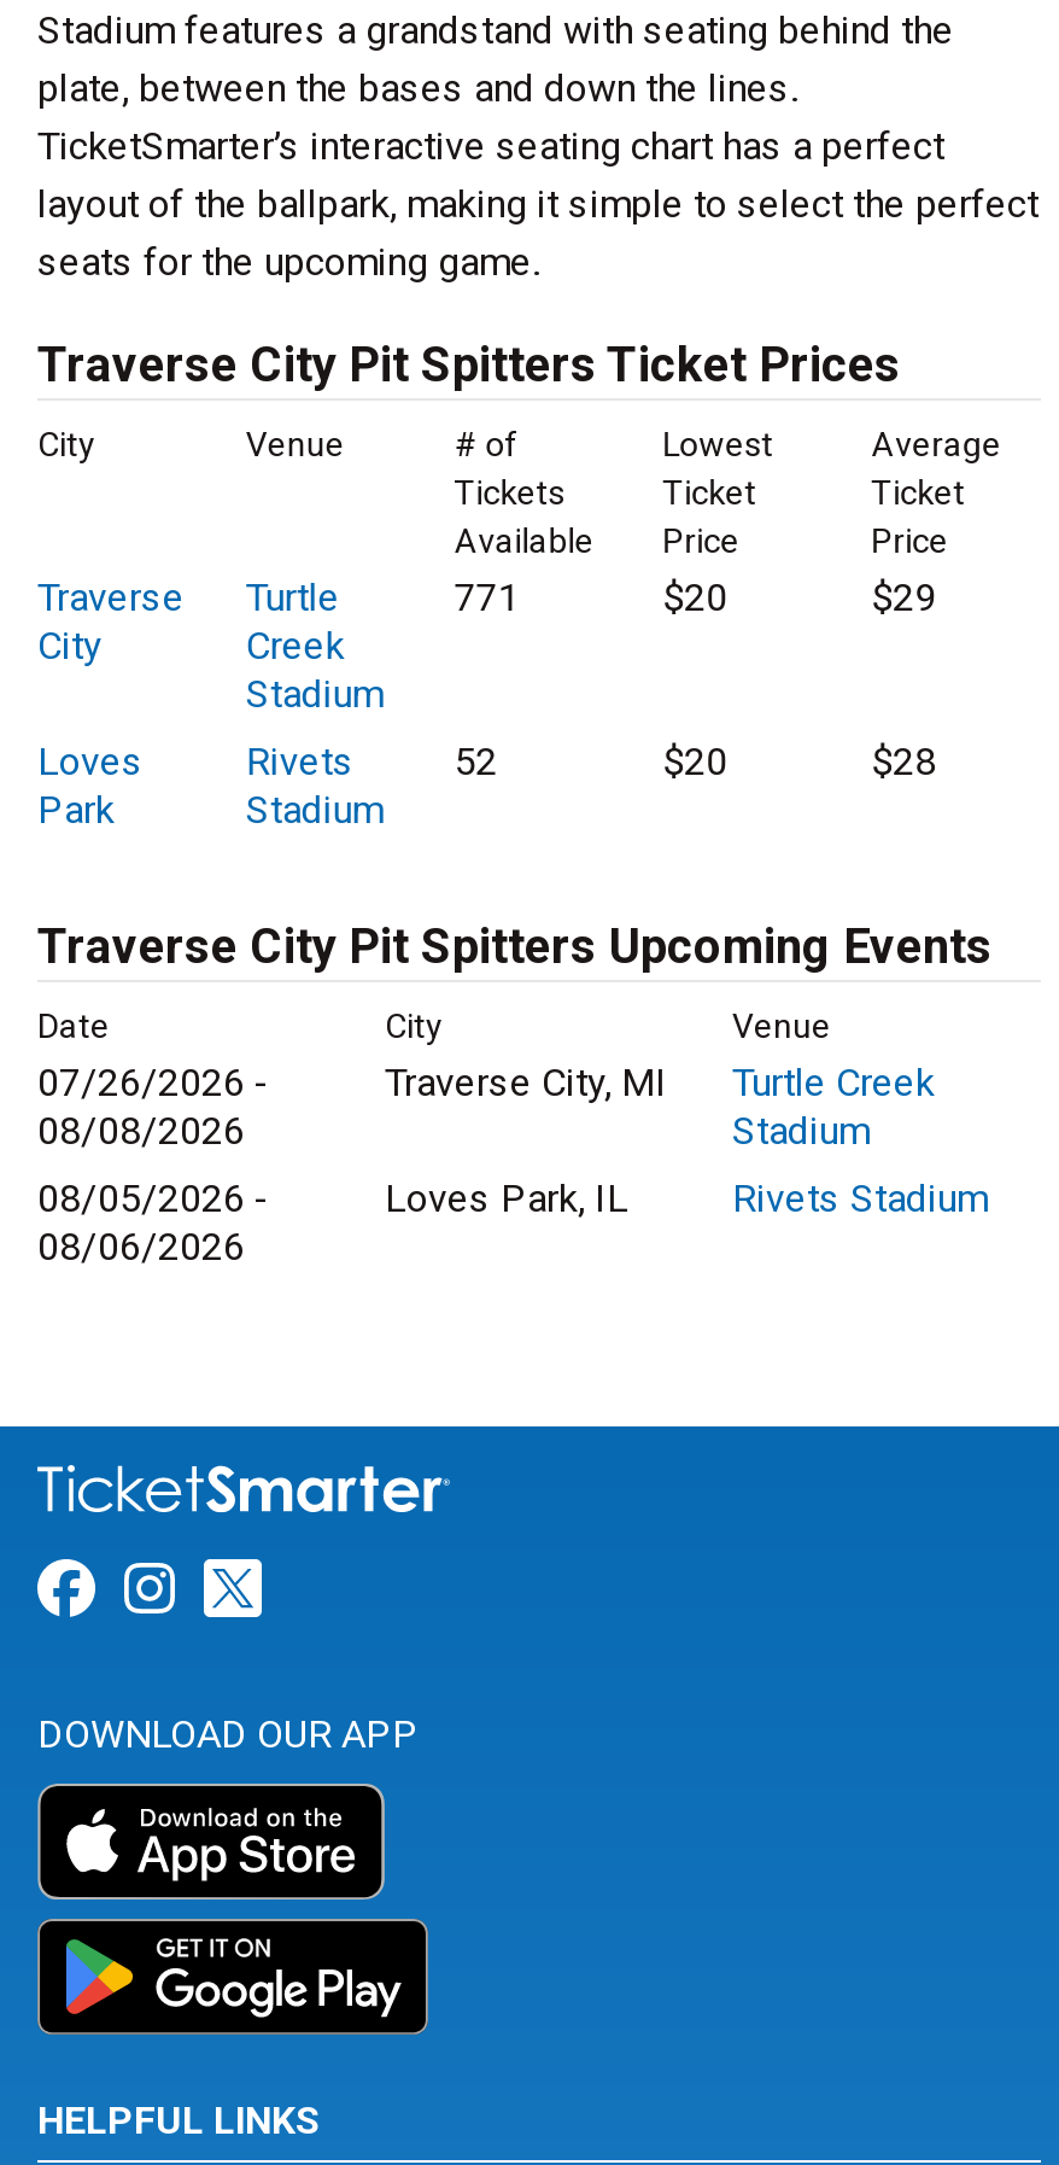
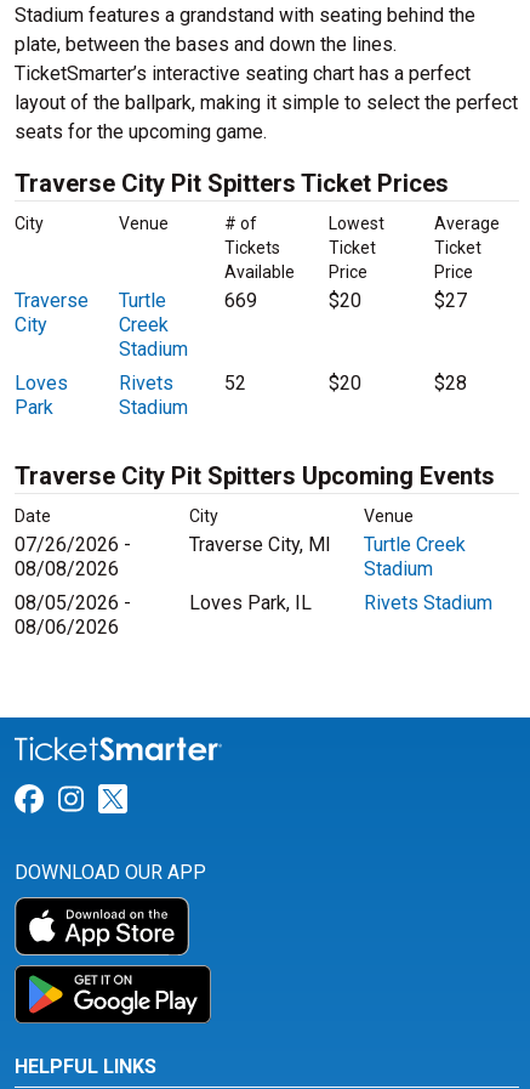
[454,574,519,620] 771 -> [224,289,257,312] 669
[871,574,936,620] $29 -> [434,289,466,312] $27

